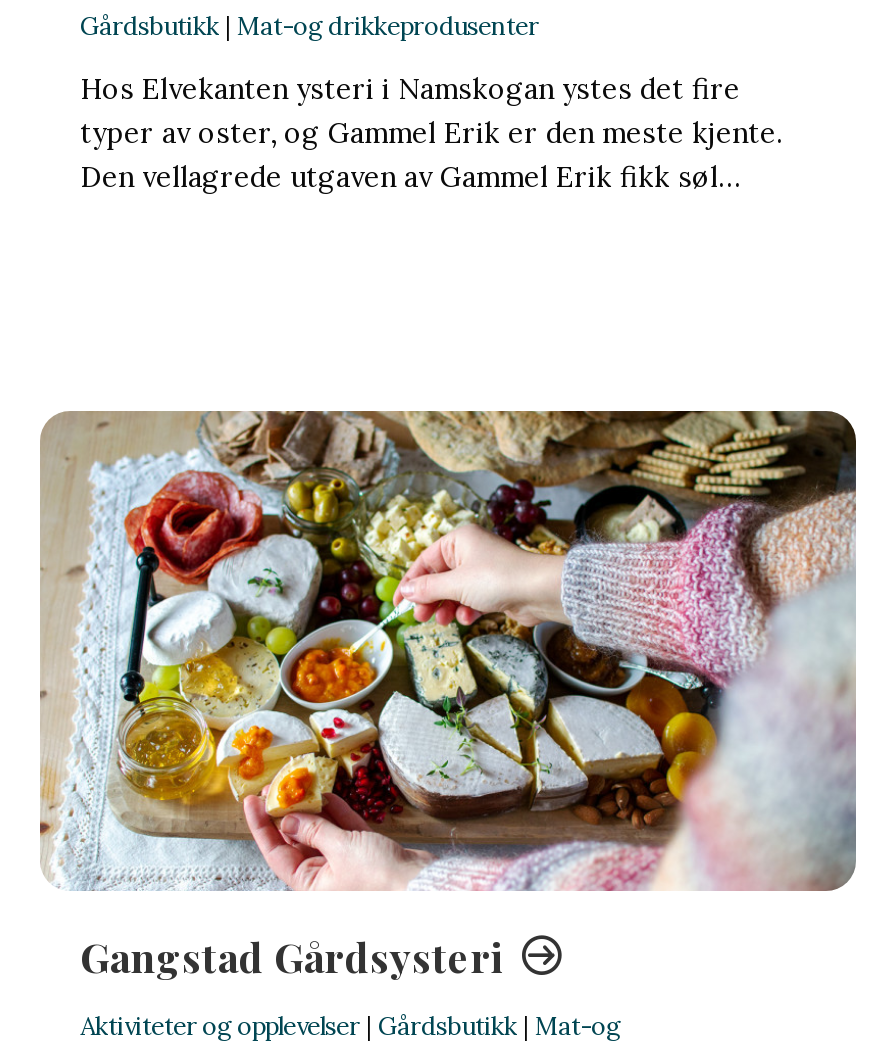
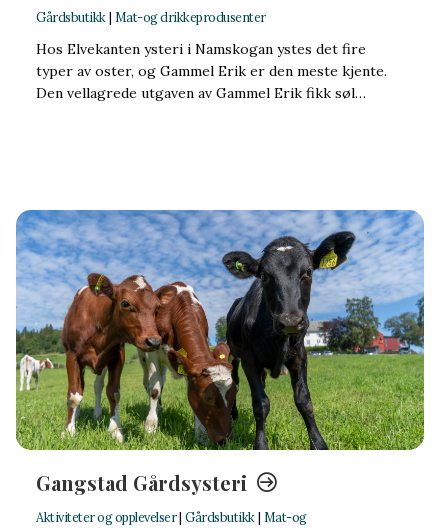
[40,409,858,891] [image] -> [16,209,425,451] [image]

